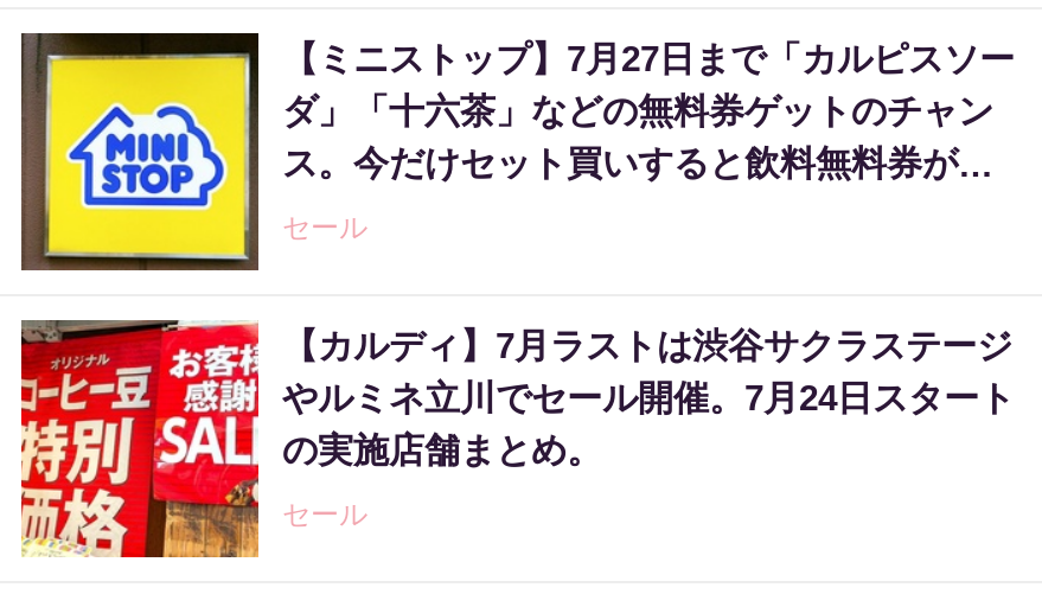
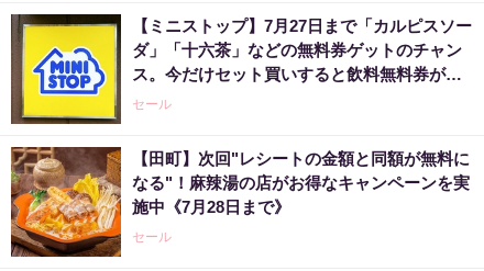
[19,320,1015,560] [image] | 【カルディ】7月ラストは渋谷サクラステージ | やルミネ立川でセール開催。7月24日スタート | の実施店舗まとめ。 -> [10,146,470,258] [image] | 【田町】次回"レシートの金額と同額が無料に | なる"！麻辣湯の店がお得なキャンペーンを実 | 施中《7月28日まで》

